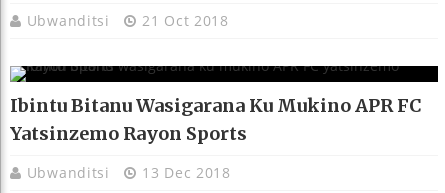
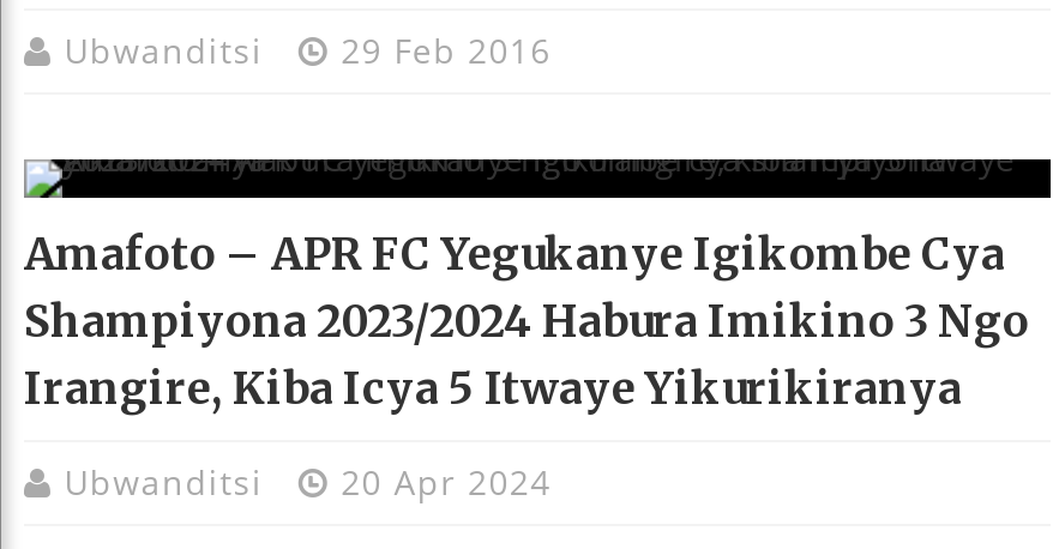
[27,11,229,30] Ubwanditsi 21 Oct 2018 -> [64,27,551,72] Ubwanditsi 29 Feb 2016
[10,94,422,145] Ibintu Bitanu Wasigarana Ku Mukino APR FC | Yatsinzemo Rayon Sports -> [24,226,1029,415] Amafoto – APR FC Yegukanye Igikombe Cya | Shampiyona 2023/2024 Habura Imikino 3 Ngo | Irangire, Kiba Icya 5 Itwaye Yikurikiranya
[27,163,231,182] Ubwanditsi 13 Dec 2018 -> [64,458,551,504] Ubwanditsi 20 Apr 2024

